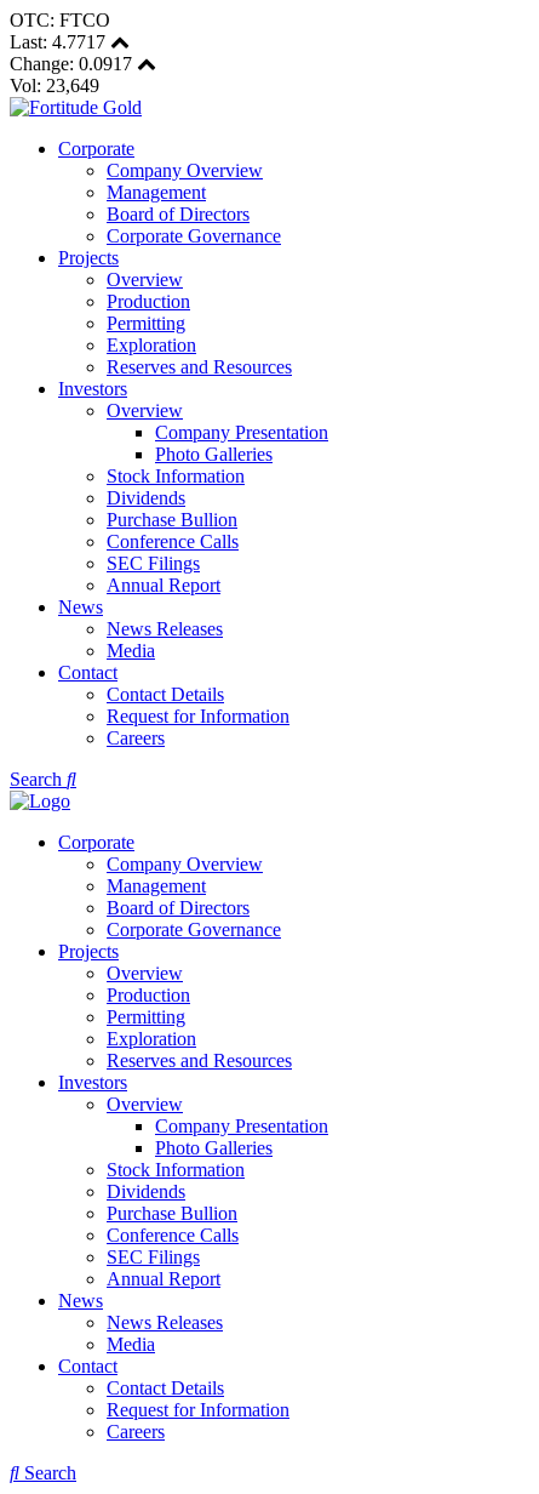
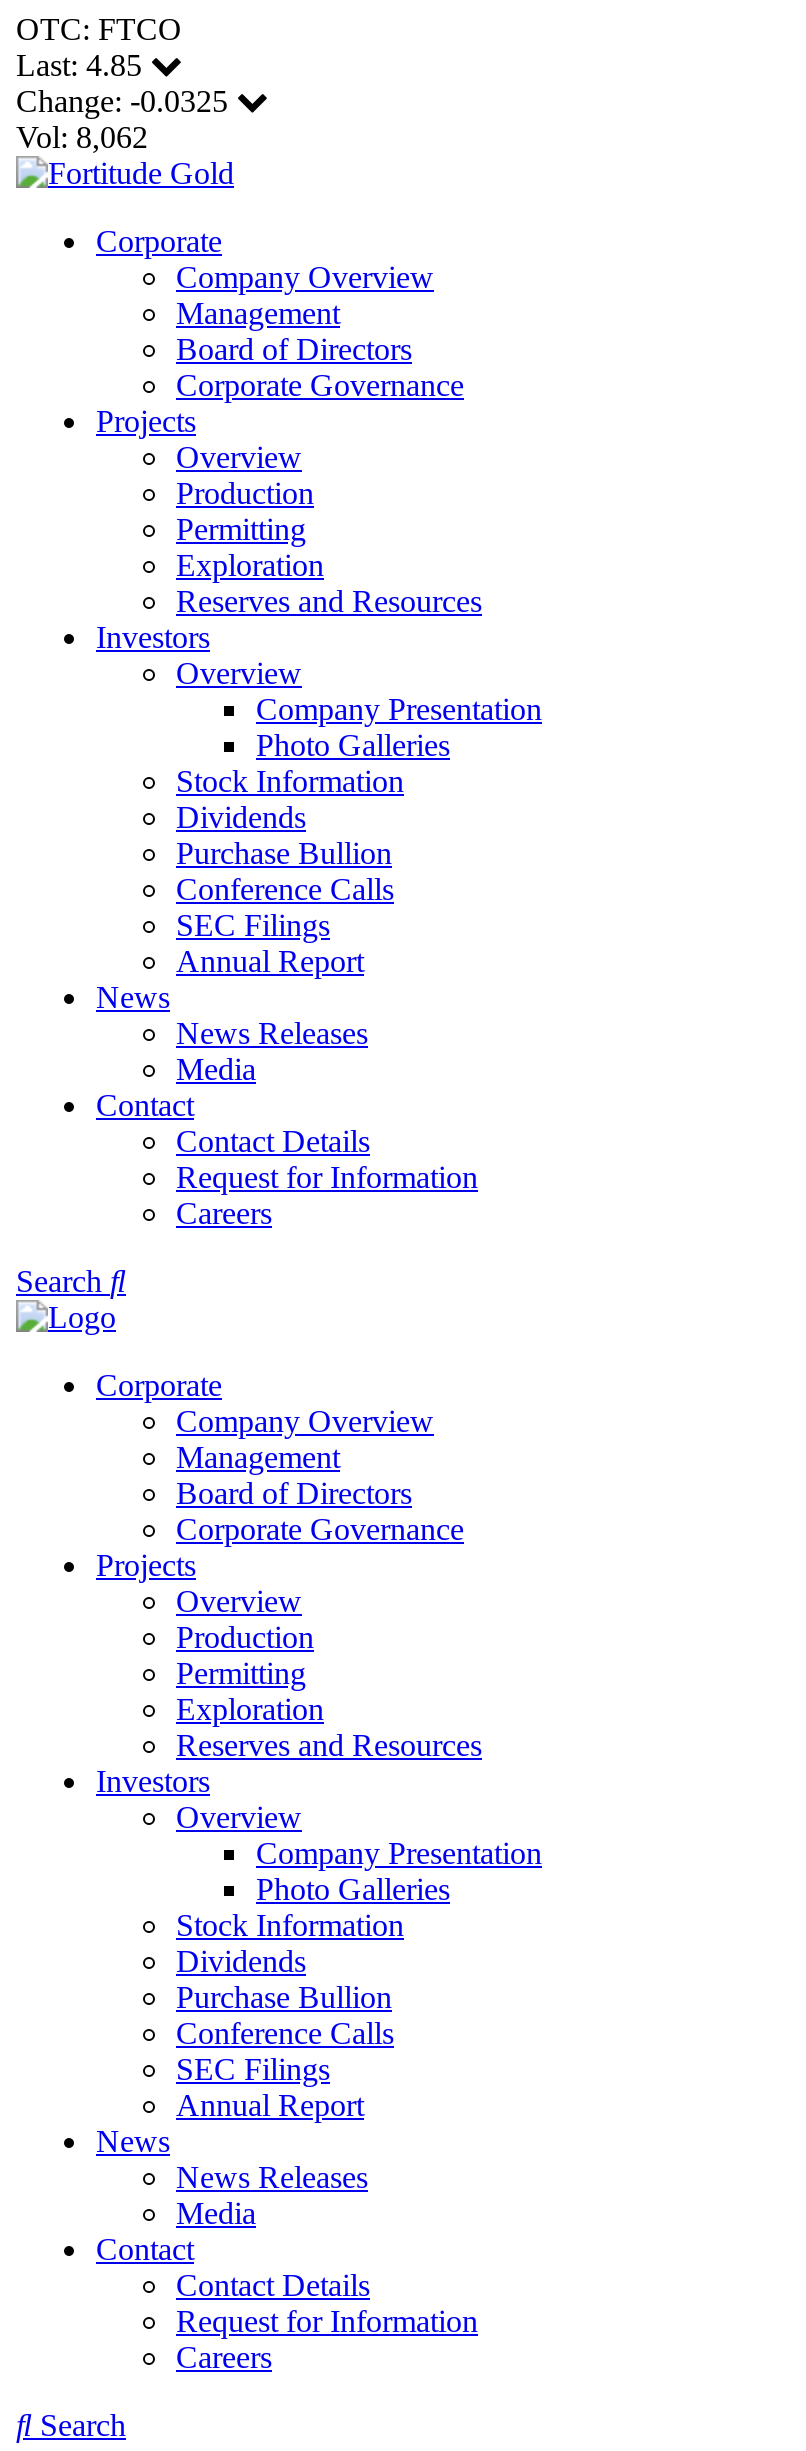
[10,32,105,52] Last: 4.7717 -> [16,48,142,82] Last: 4.85
[10,53,132,74] Change: 0.0917 -> [16,84,228,118] Change: -0.0325
[10,75,99,96] Vol: 23,649 -> [16,120,148,154] Vol: 8,062

